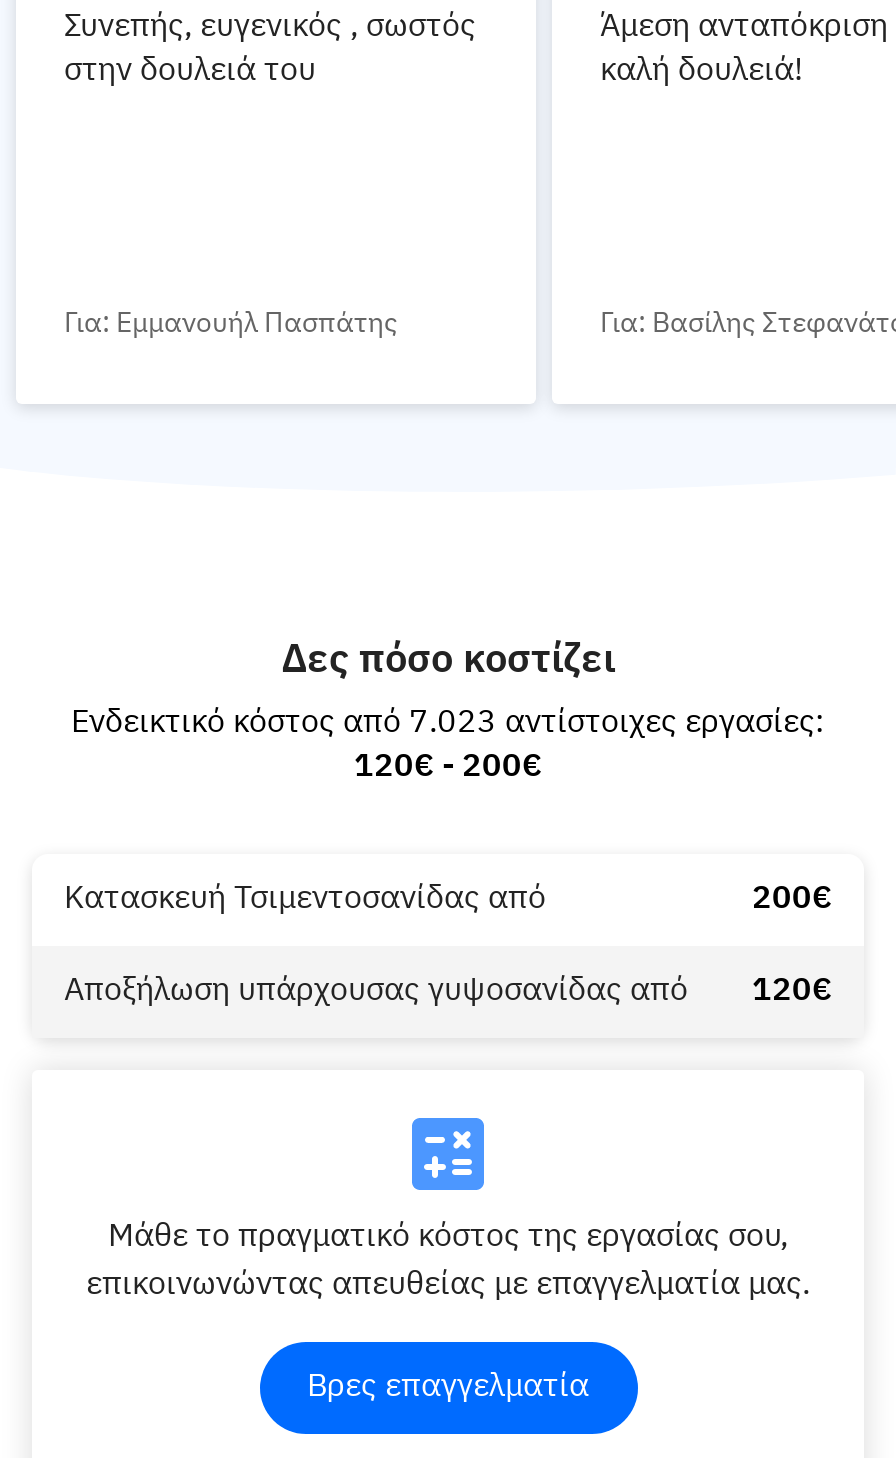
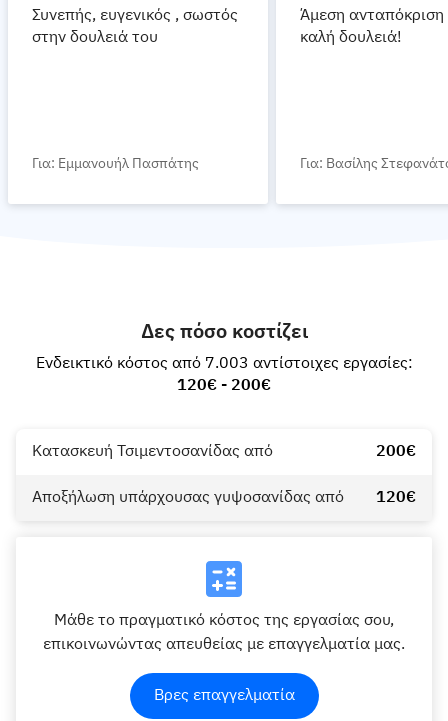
[71,708,825,740] Ενδεικτικό κόστος από 7.023 αντίστοιχες εργασίες: -> [35,356,412,372] Ενδεικτικό κόστος από 7.003 αντίστοιχες εργασίες:

